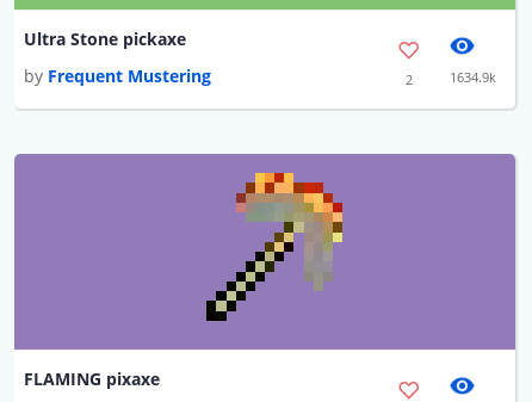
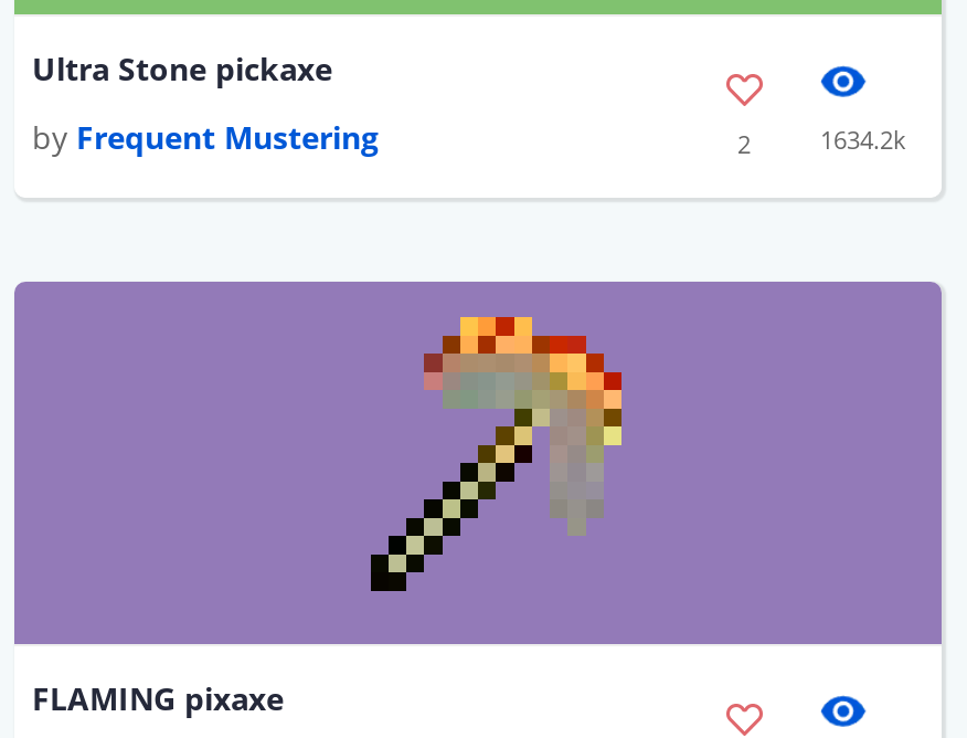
[450,68,496,86] 1634.9k -> [820,123,906,156] 1634.2k

